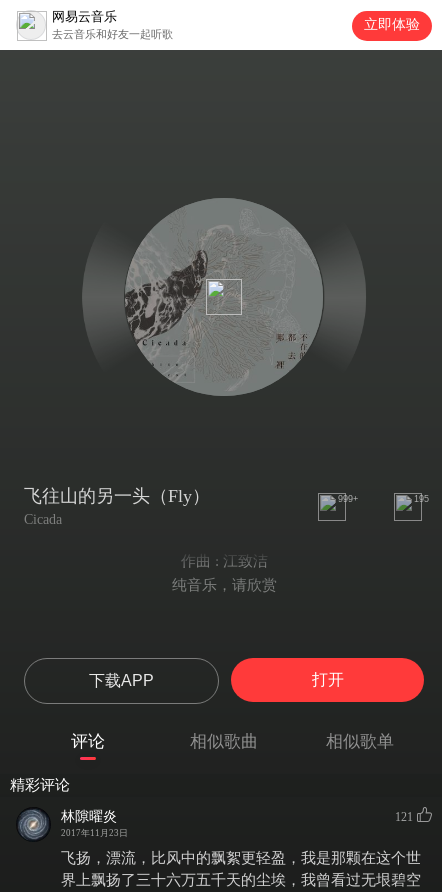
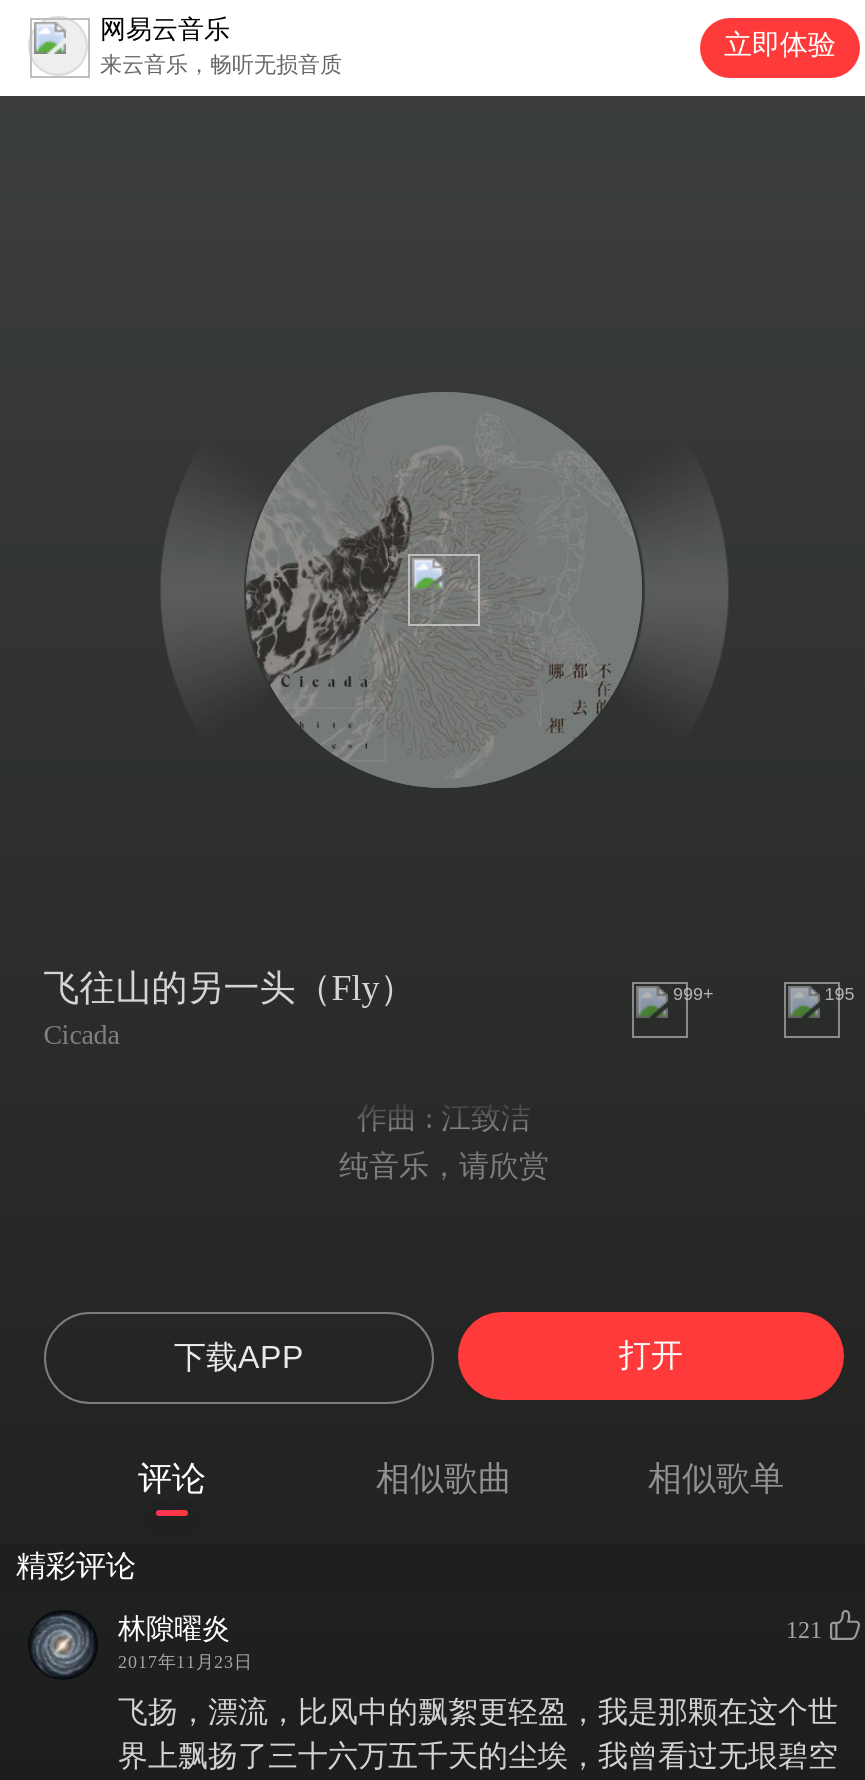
[52,28,173,40] 去云音乐和好友一起听歌 -> [100,52,342,76] 来云音乐，畅听无损音质

